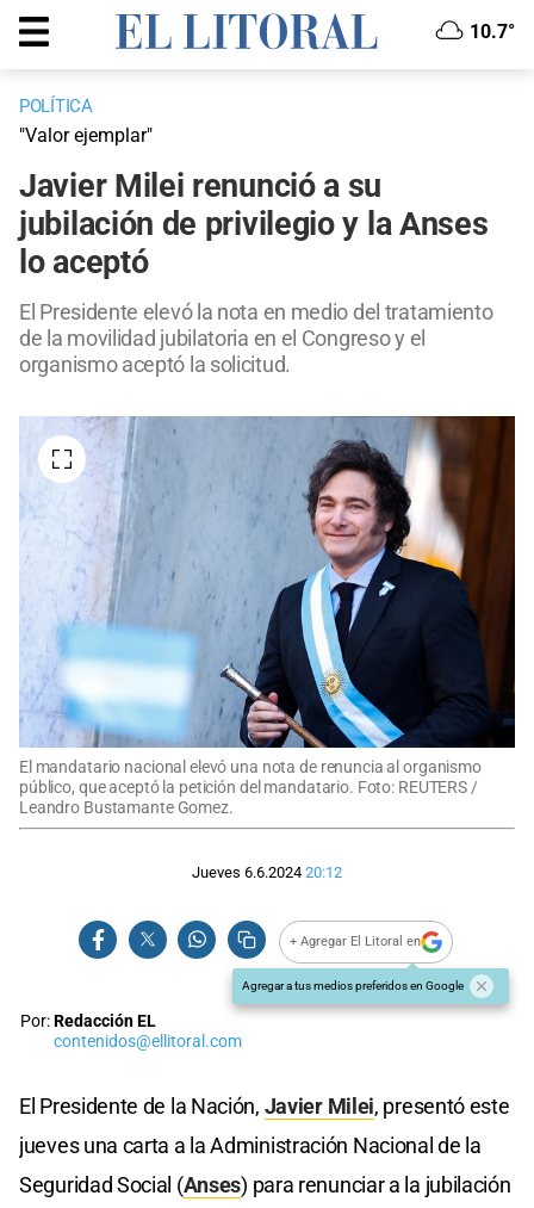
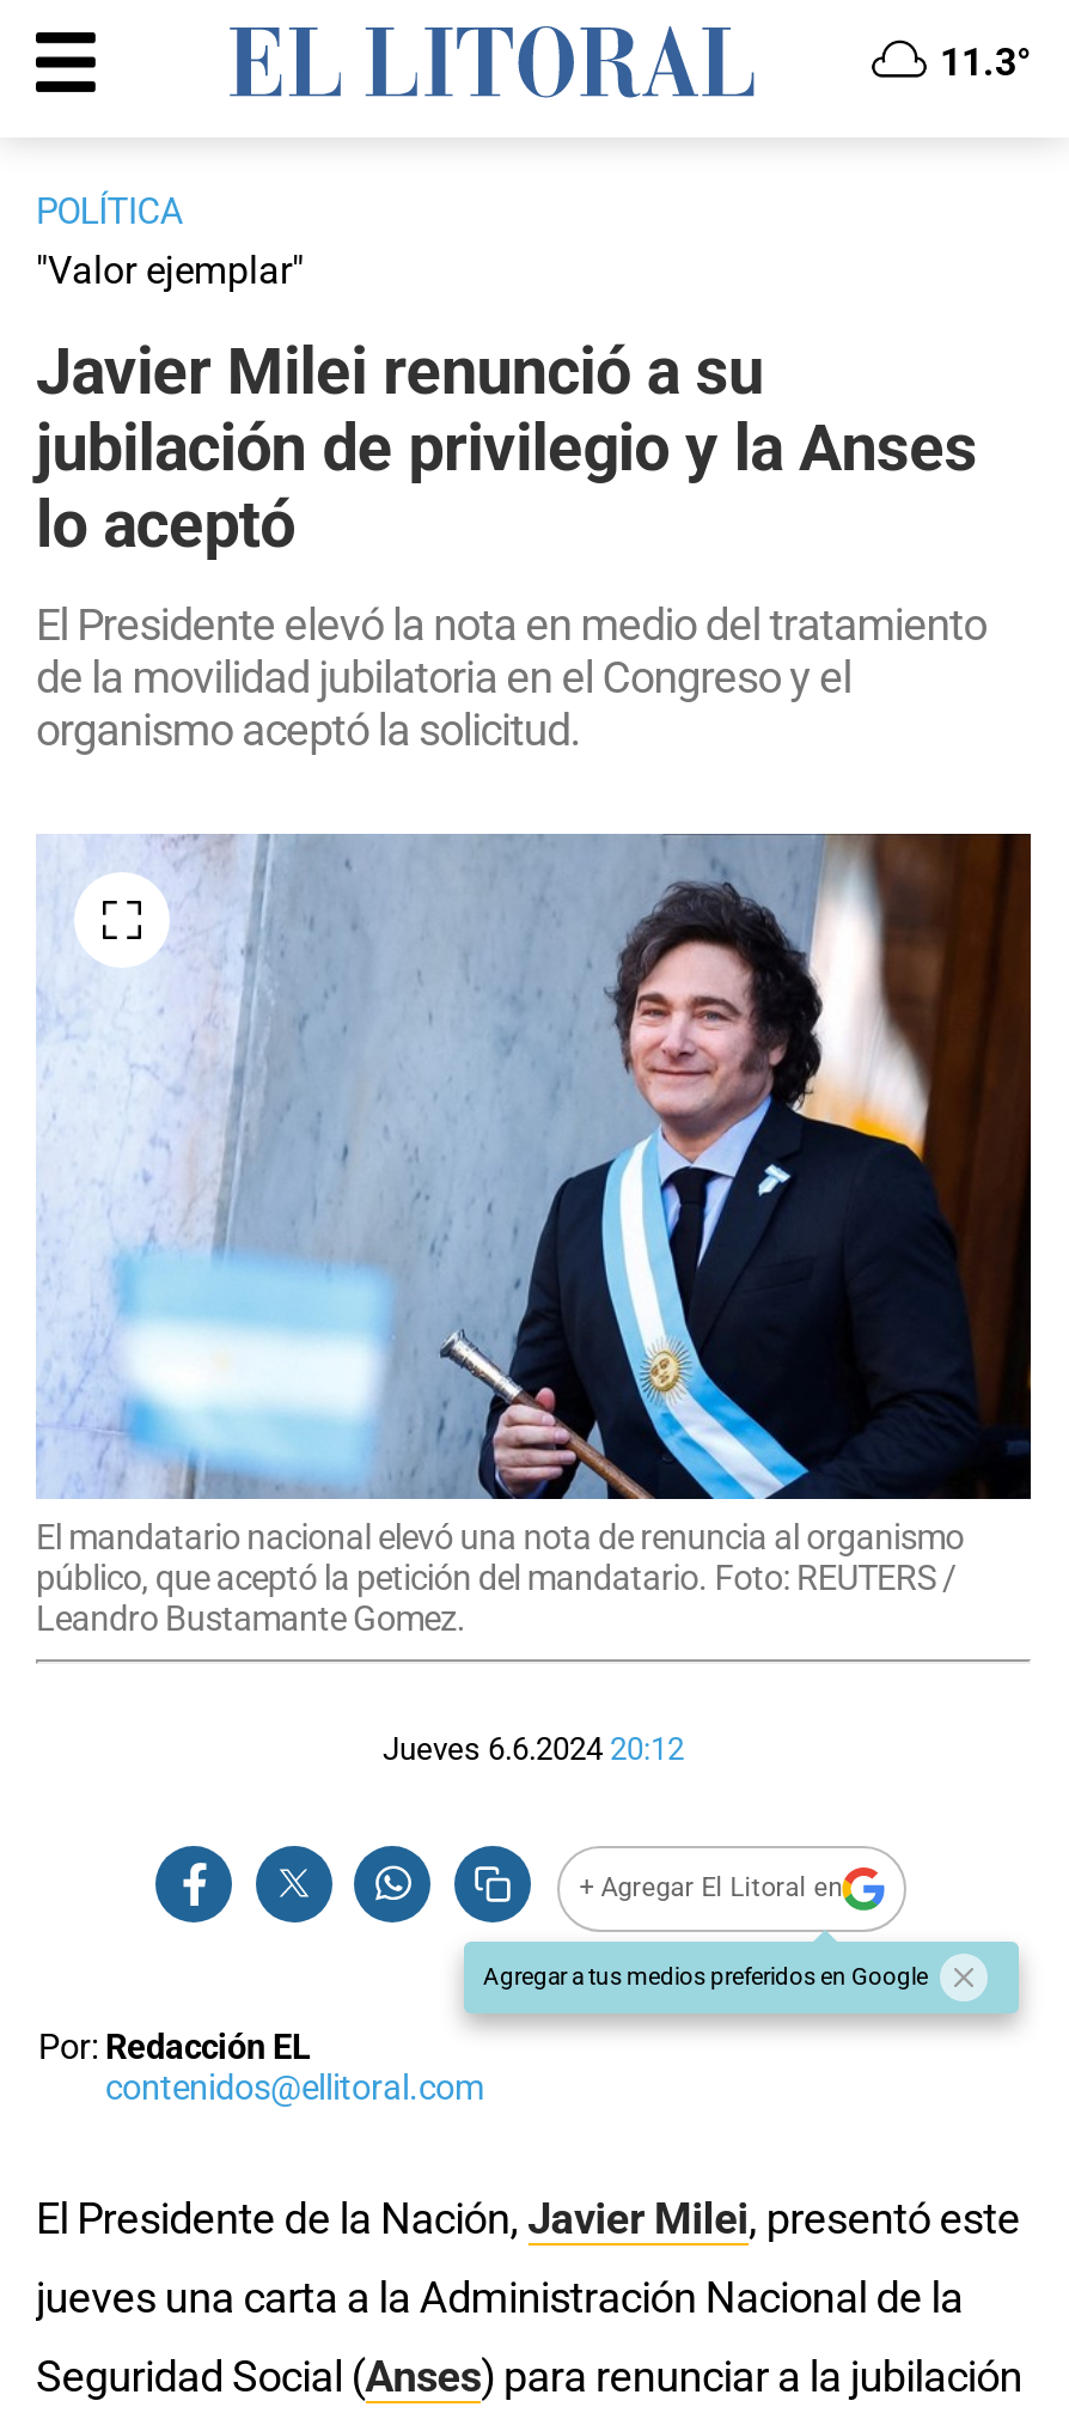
[470,20,515,42] 10.7° -> [940,38,1031,84] 11.3°

